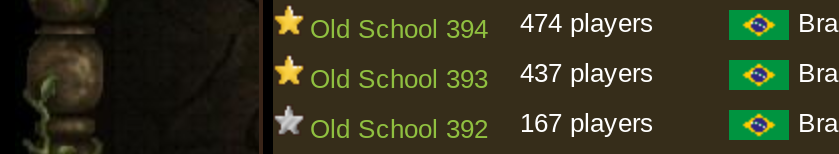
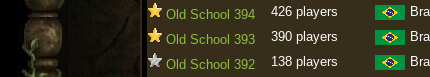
[310,8,654,44] Old School 394 474 players -> [165,4,337,22] Old School 394 426 players
[310,58,654,94] Old School 393 437 players -> [165,29,337,47] Old School 393 390 players
[310,108,654,144] Old School 392 167 players -> [165,54,337,72] Old School 392 138 players

